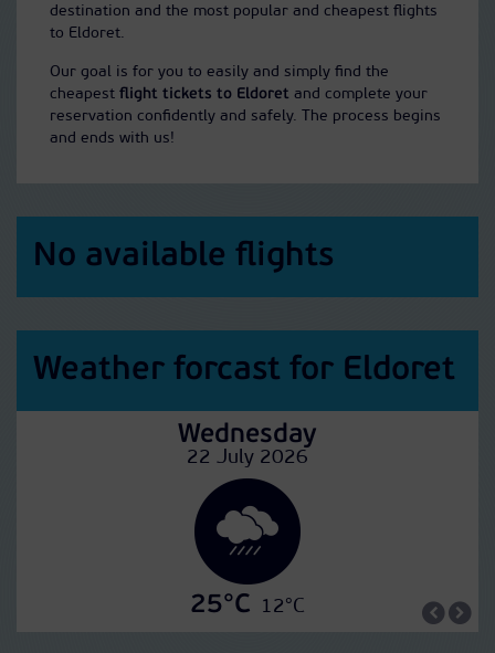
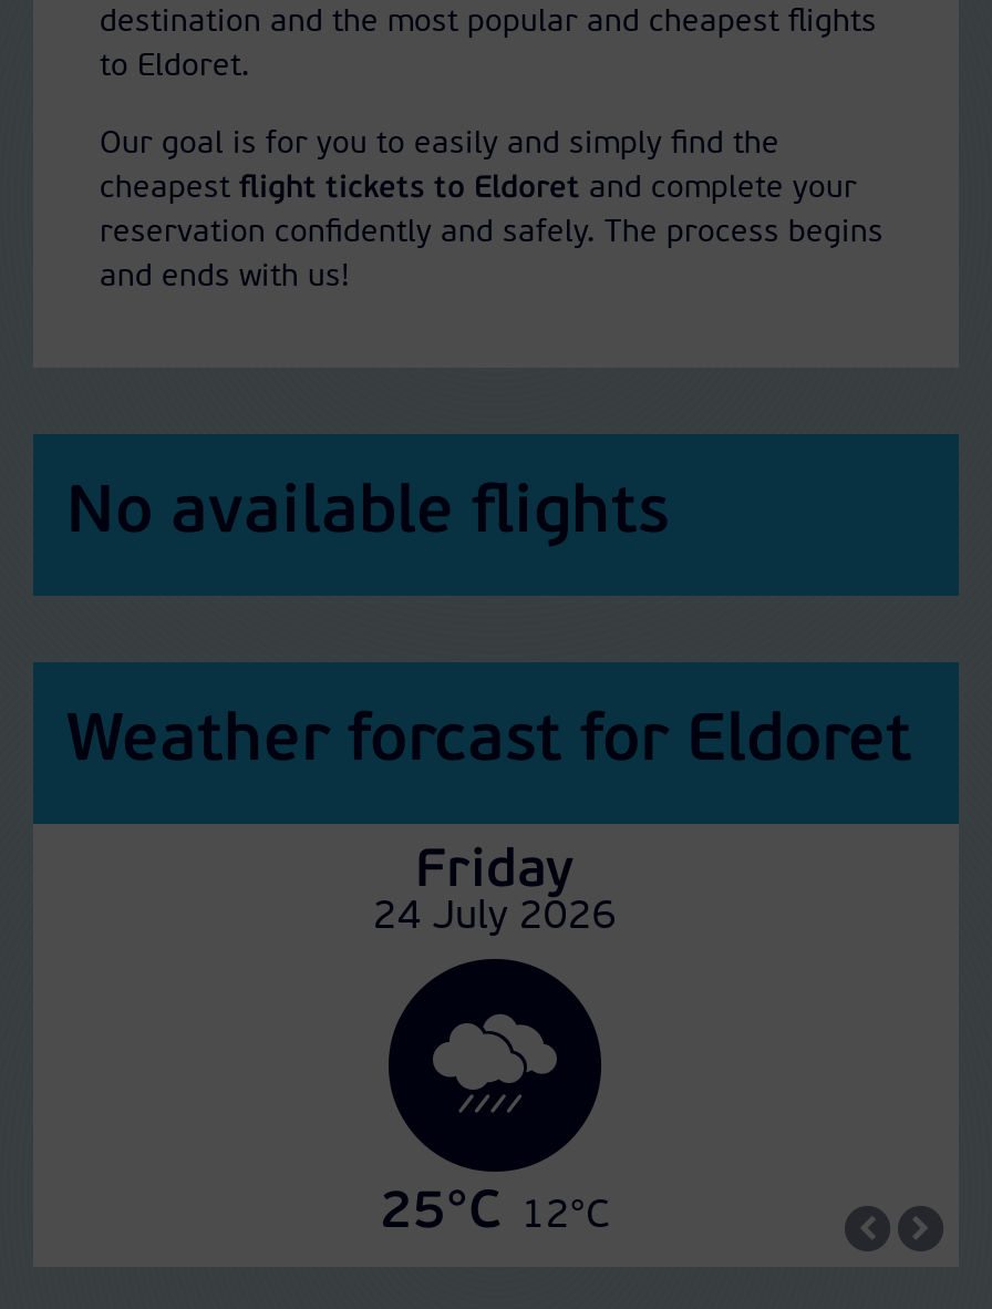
[177,422,317,468] Wednesday | 22 July 2026 -> [373,846,617,939] Friday | 24 July 2026

